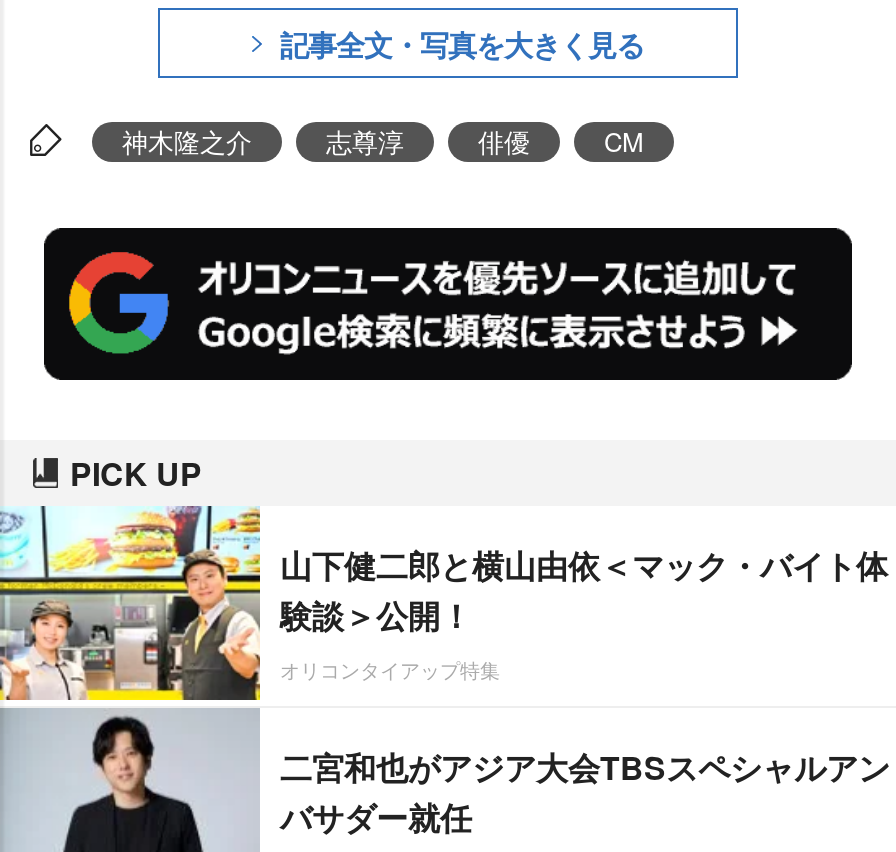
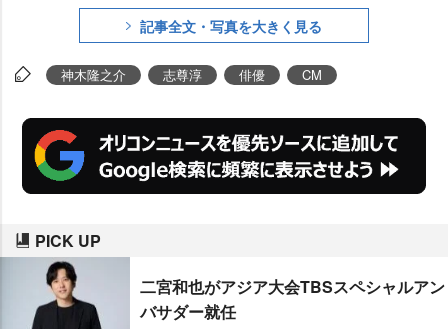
[6,506,888,702] [image] | 山下健二郎と横山由依＜マック・バイト体 | 験談＞公開！ | オリコンタイアップ特集 -> none

